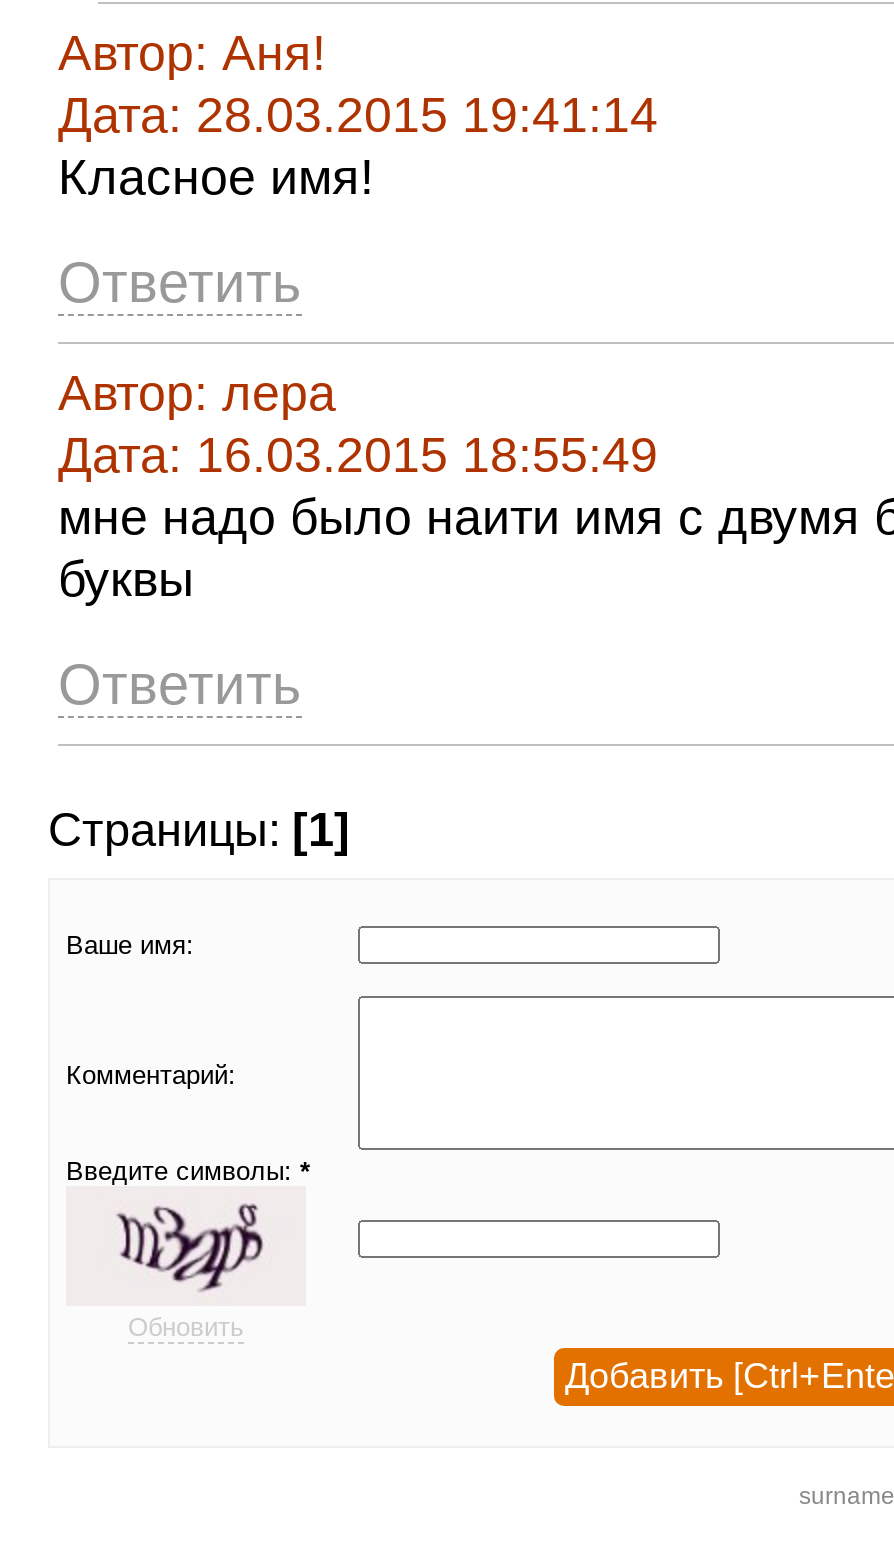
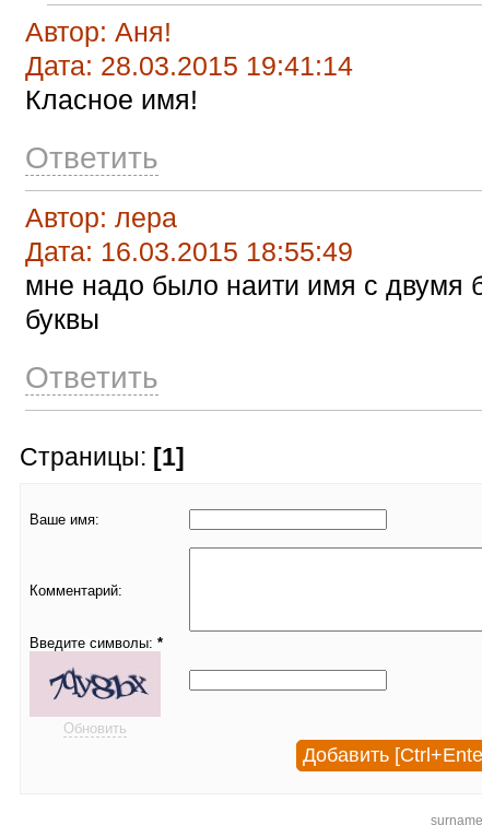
[100,1204,284,1292] [image] -> [47,662,150,708] [image]

